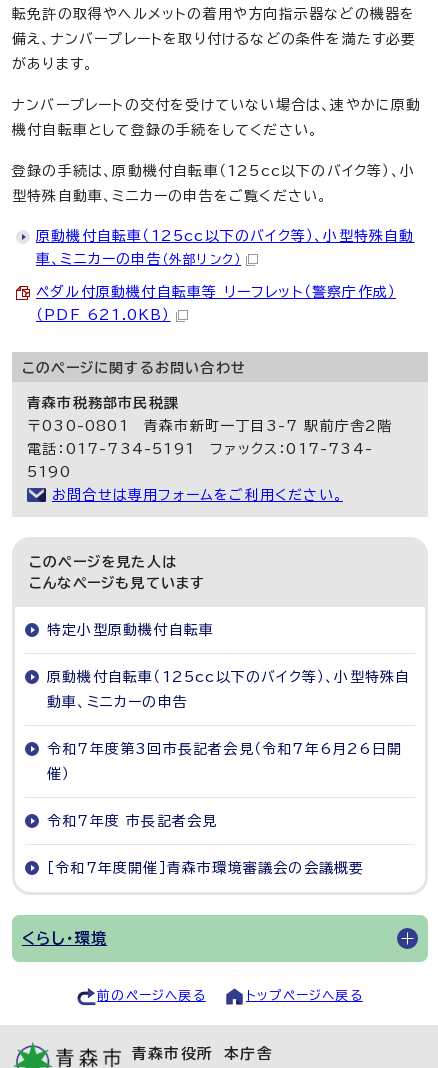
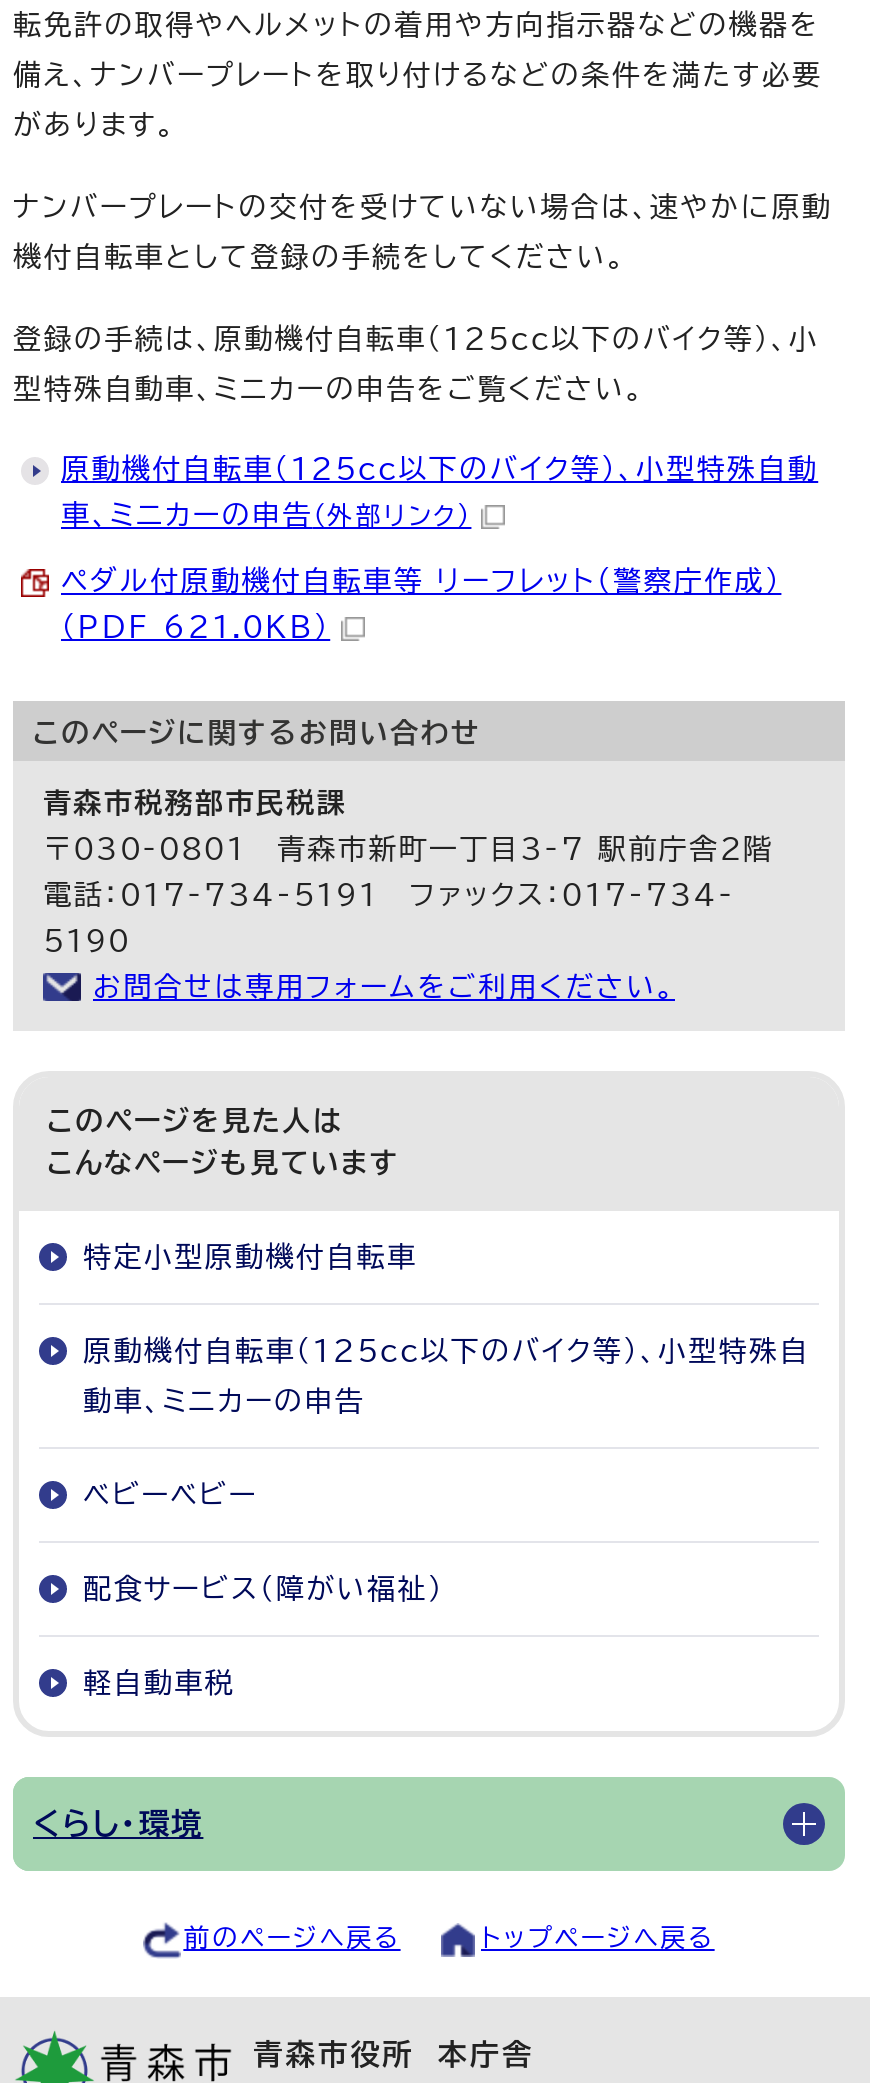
[47,742,402,875] 令和7年度第3回市長記者会見（令和7年6月26日開 | 催） | 令和7年度 市長記者会見 | ［令和7年度開催］青森市環境審議会の会議概要 -> [83,1481,444,1697] ベビーベビー | 配食サービス（障がい福祉） | 軽自動車税

